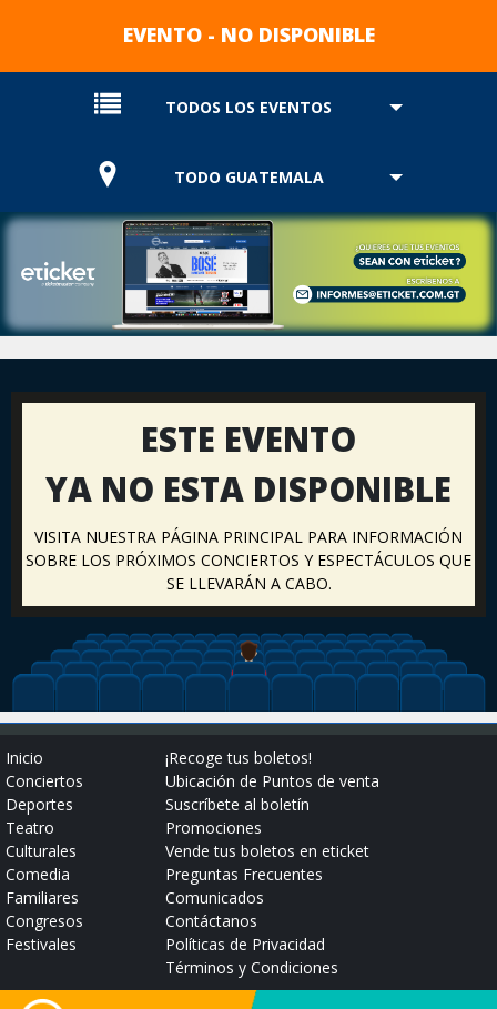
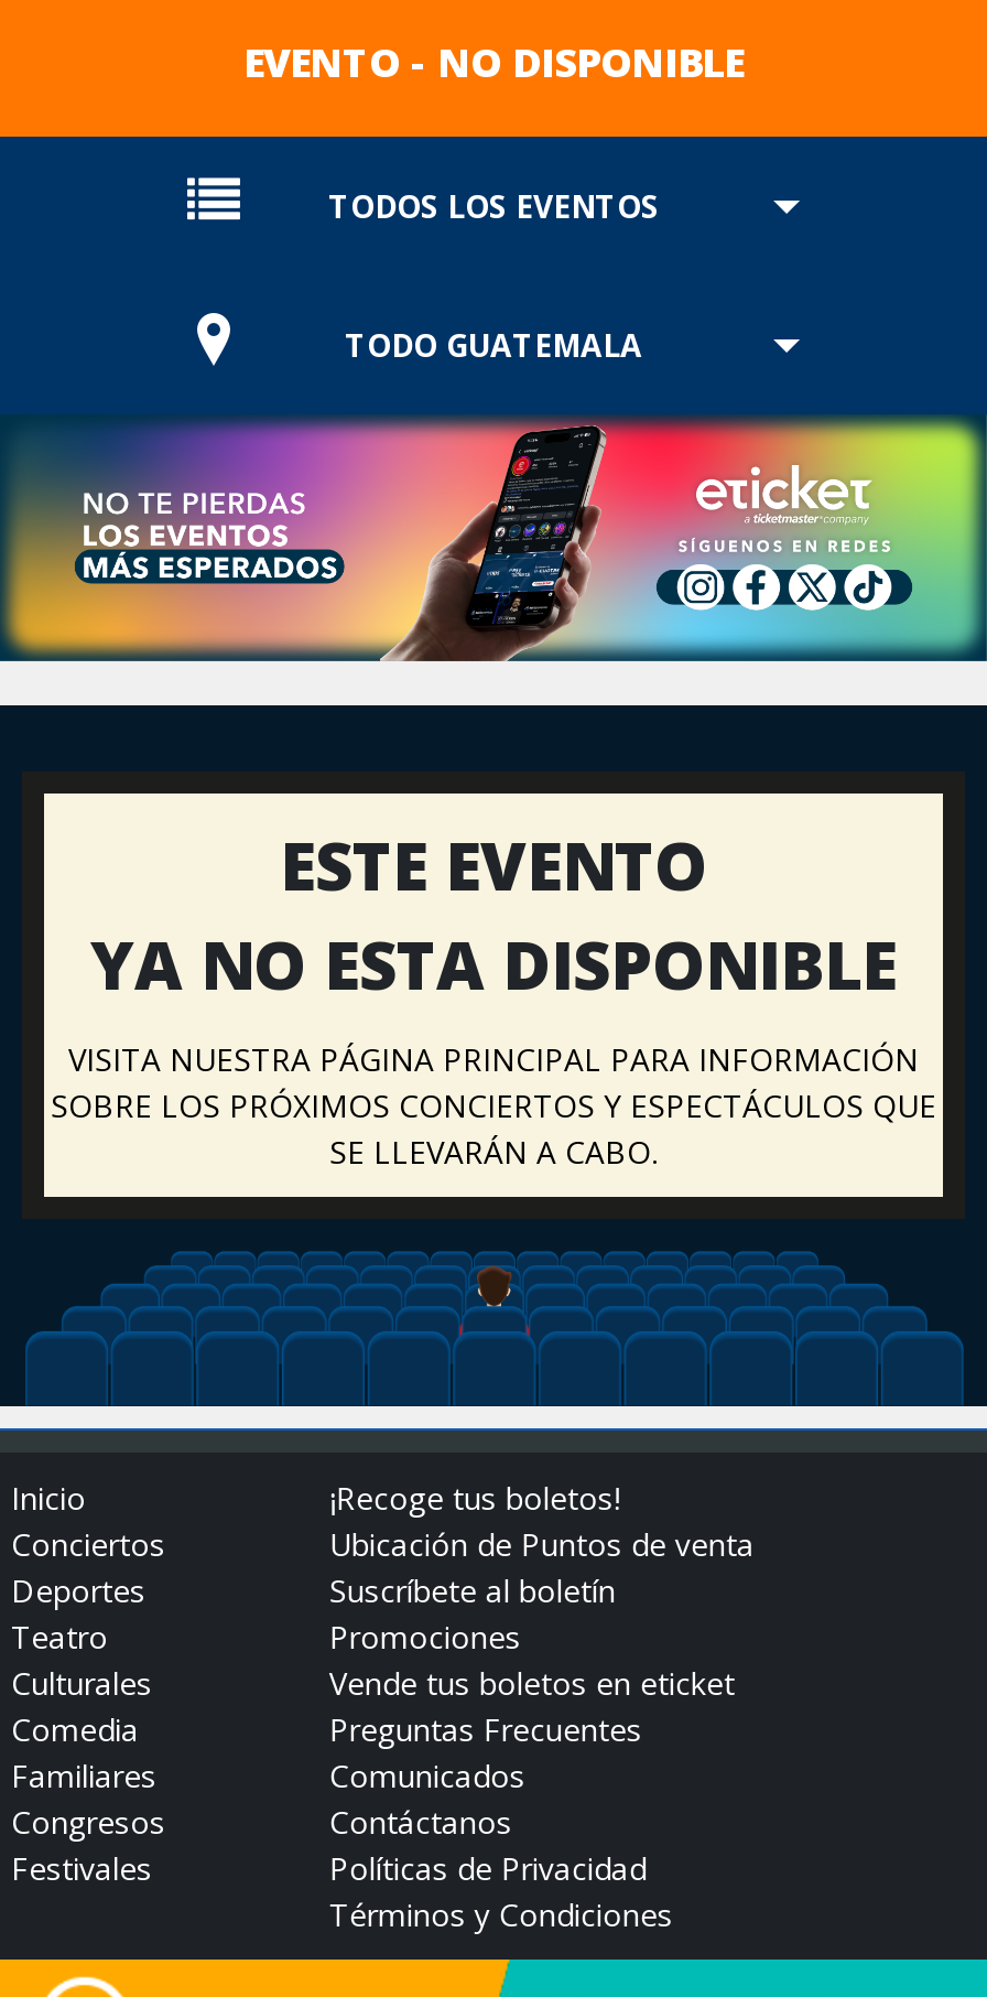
[3,214,494,337] [image] -> [7,419,980,663] [image]

